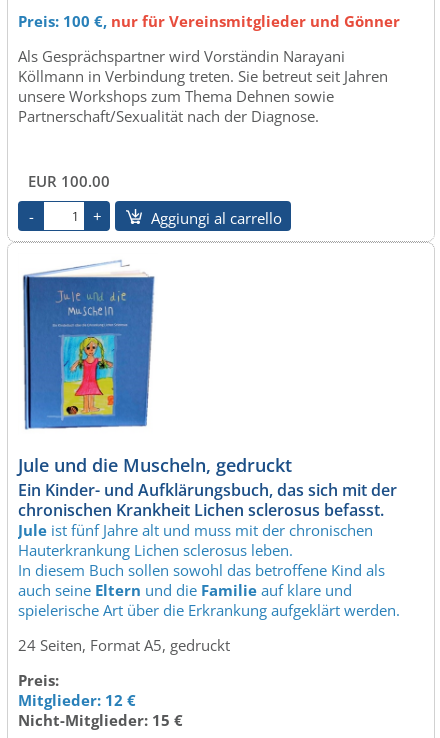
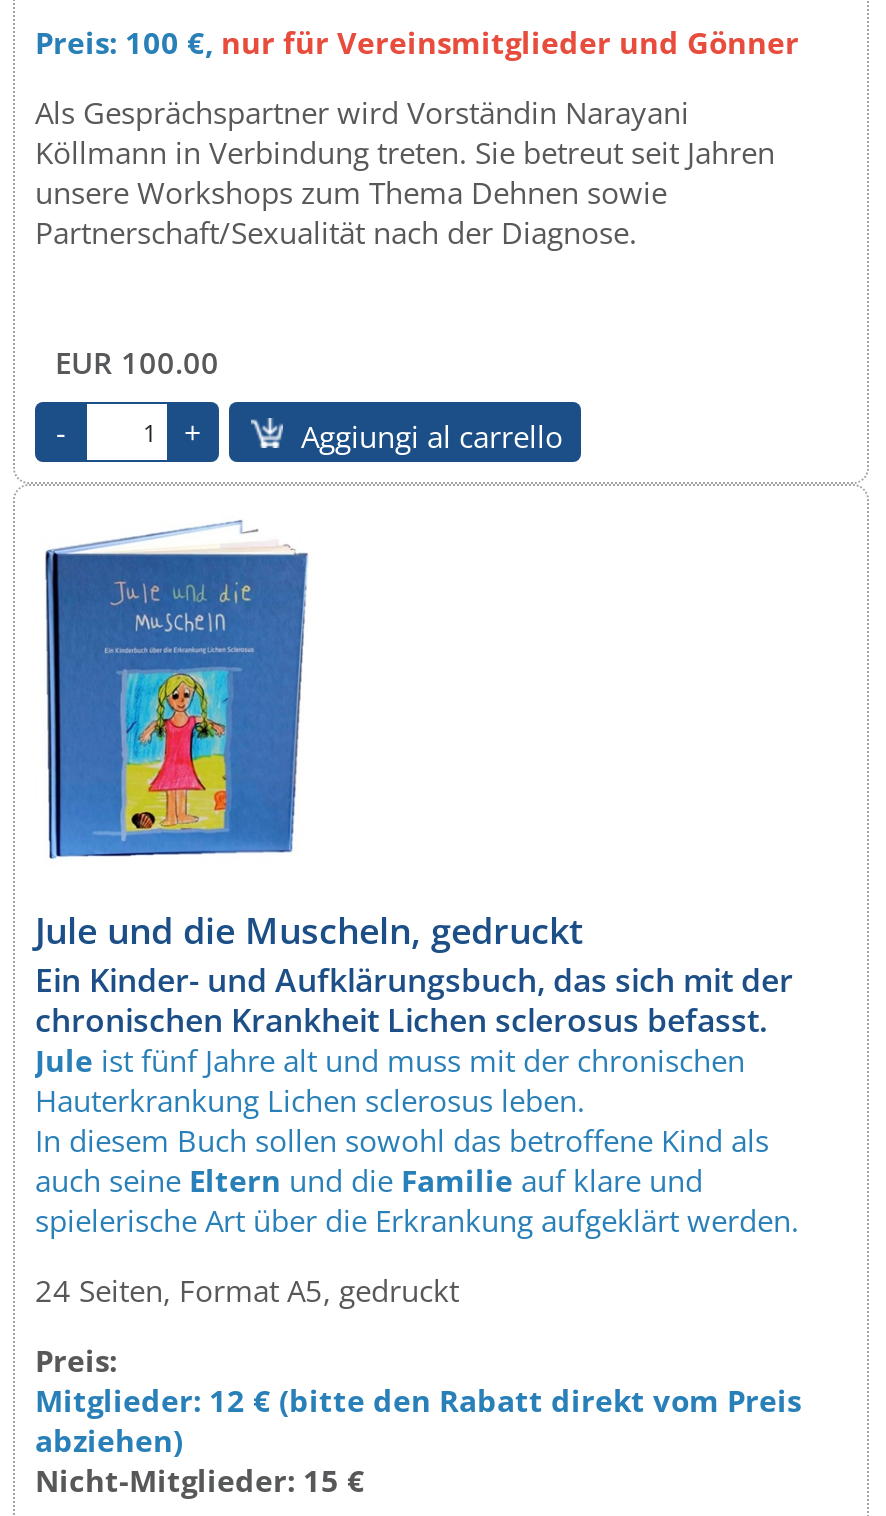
[18,690,136,710] Mitglieder: 12 € -> [35,1380,801,1460] Mitglieder: 12 € (bitte den Rabatt direkt vom Preis | abziehen)

